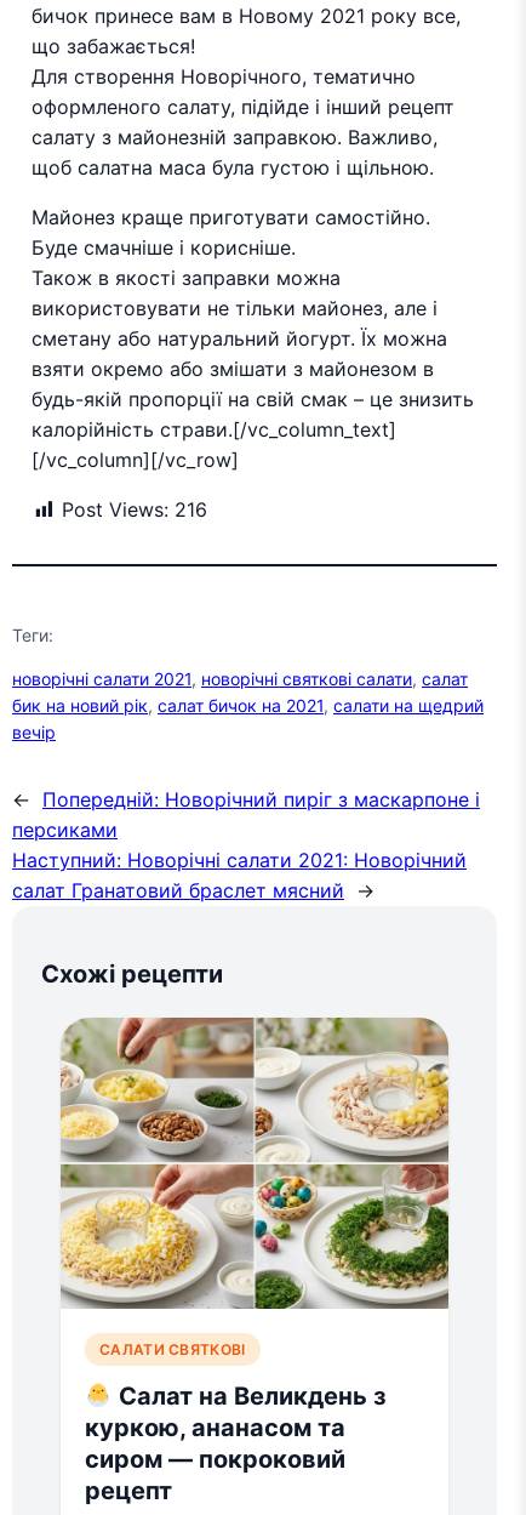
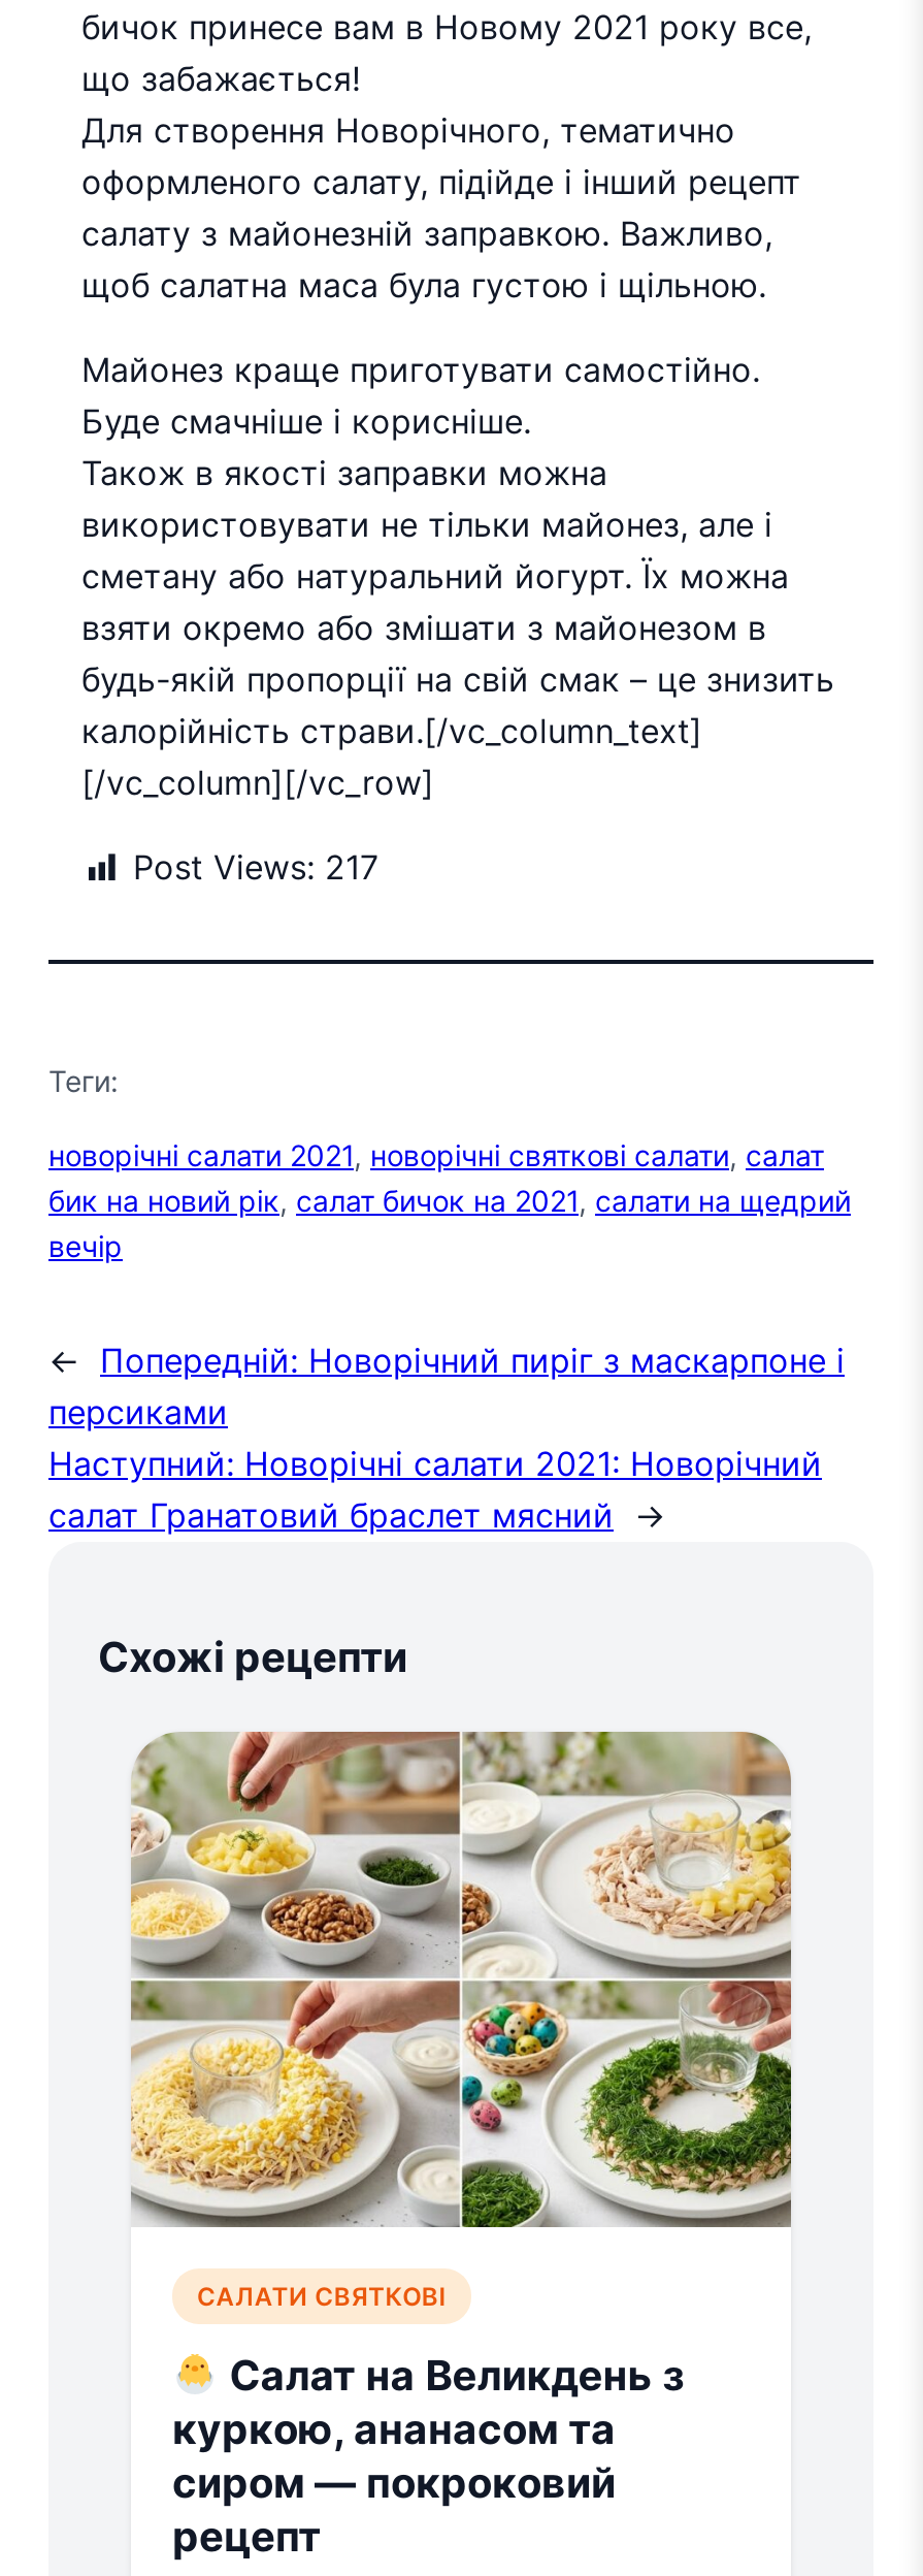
[62,497,207,522] Post Views: 216 -> [133,846,378,888] Post Views: 217

